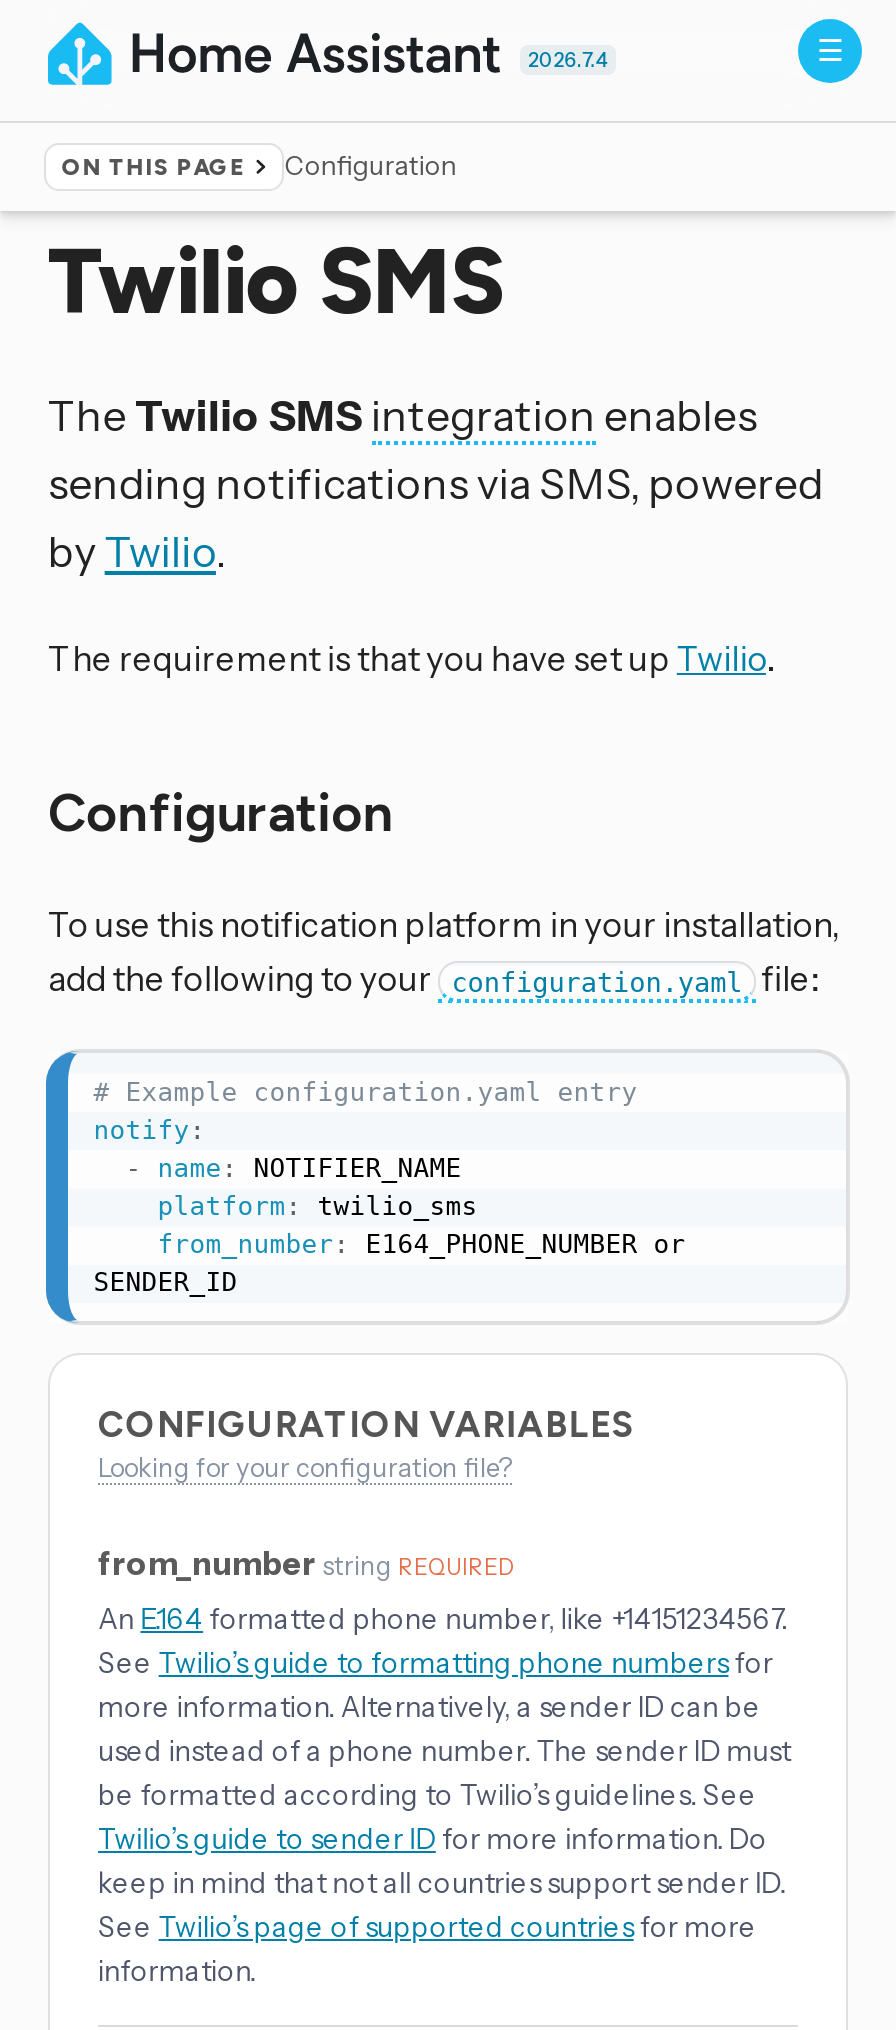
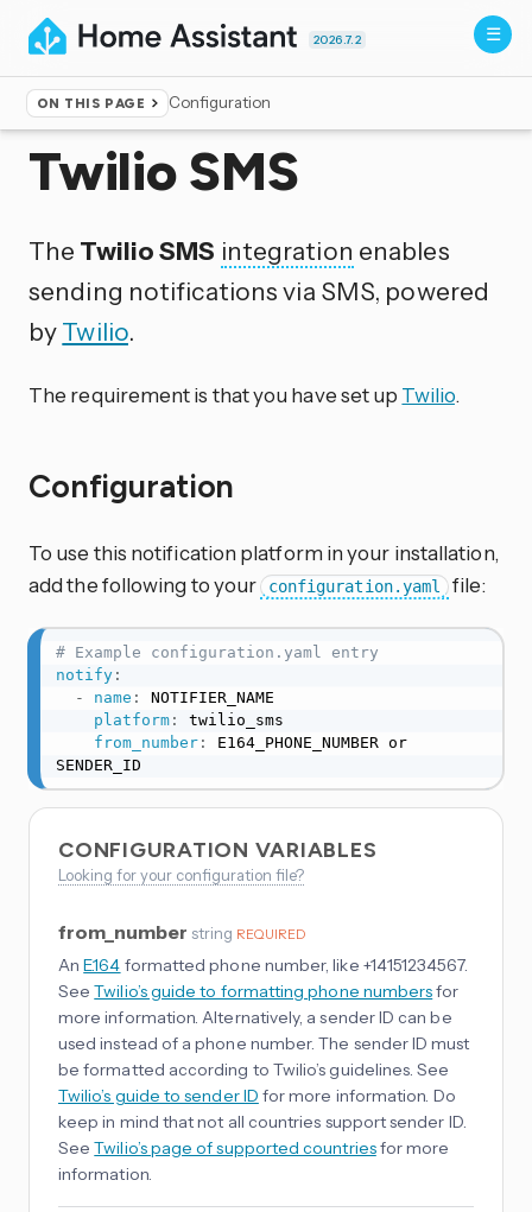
[528,46,608,72] 2026.7.4 -> [313,31,361,47] 2026.7.2

